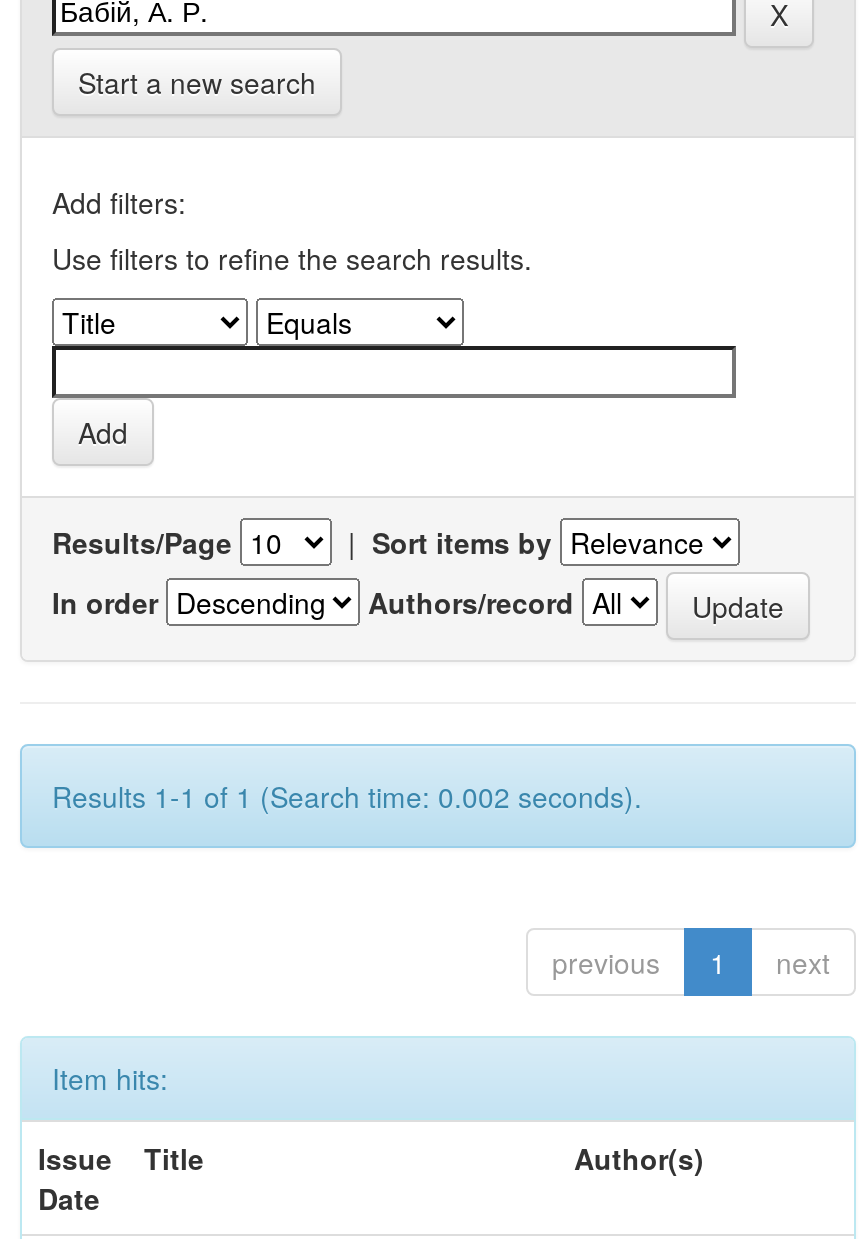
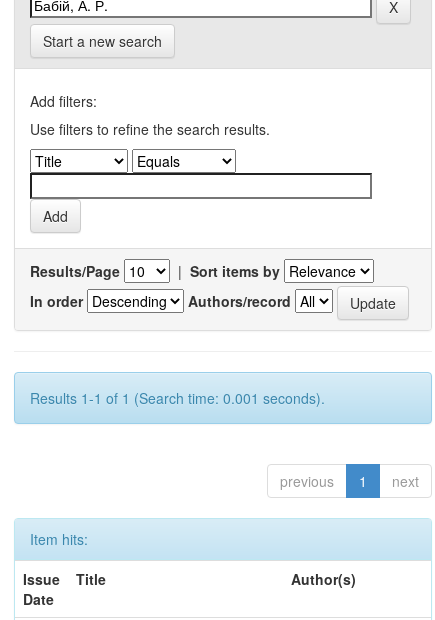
[52,776,642,816] Results 1-1 of 1 (Search time: 0.002 seconds). -> [30,388,325,408] Results 1-1 of 1 (Search time: 0.001 seconds).

